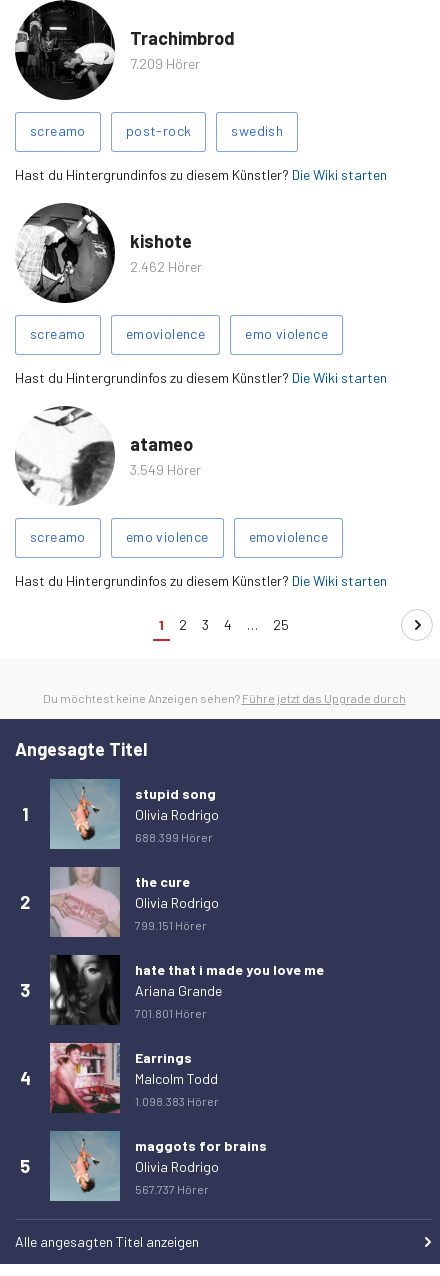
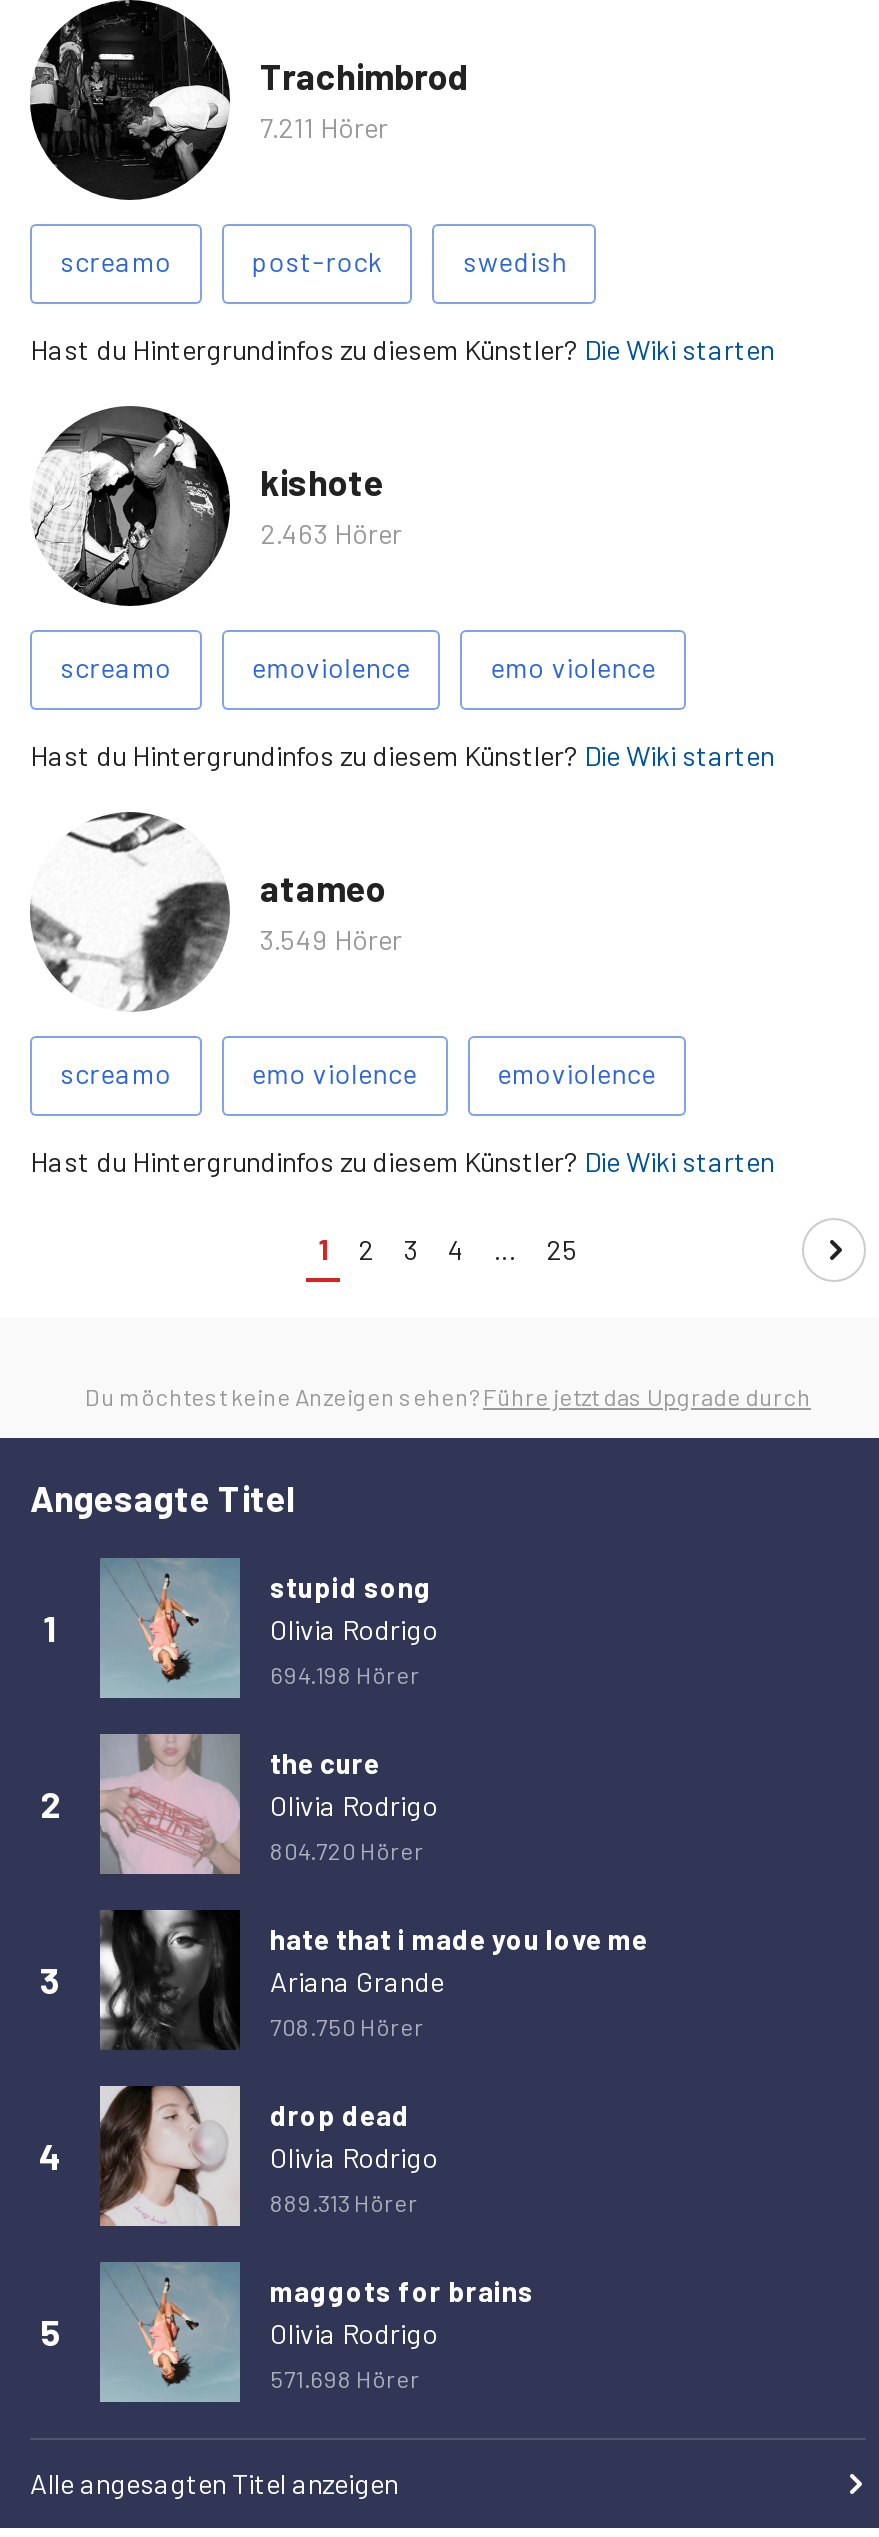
[130,55,200,72] 7.209 Hörer -> [260,110,388,144] 7.211 Hörer
[130,258,202,275] 2.462 Hörer -> [260,516,402,550] 2.463 Hörer
[135,829,213,843] 688.399 Hörer -> [270,1659,420,1687] 694.198 Hörer
[135,917,207,931] 799.151 Hörer -> [270,1835,424,1863] 804.720 Hörer
[135,1005,207,1019] 701.801 Hörer -> [270,2011,424,2039] 708.750 Hörer
[49,1042,219,1113] [image] | Earrings | Malcolm Todd | 1.098.383 Hörer -> [100,2084,438,2228] [image] | drop dead | Olivia Rodrigo | 889.313 Hörer
[135,1181,209,1195] 567.737 Hörer -> [270,2363,420,2391] 571.698 Hörer

